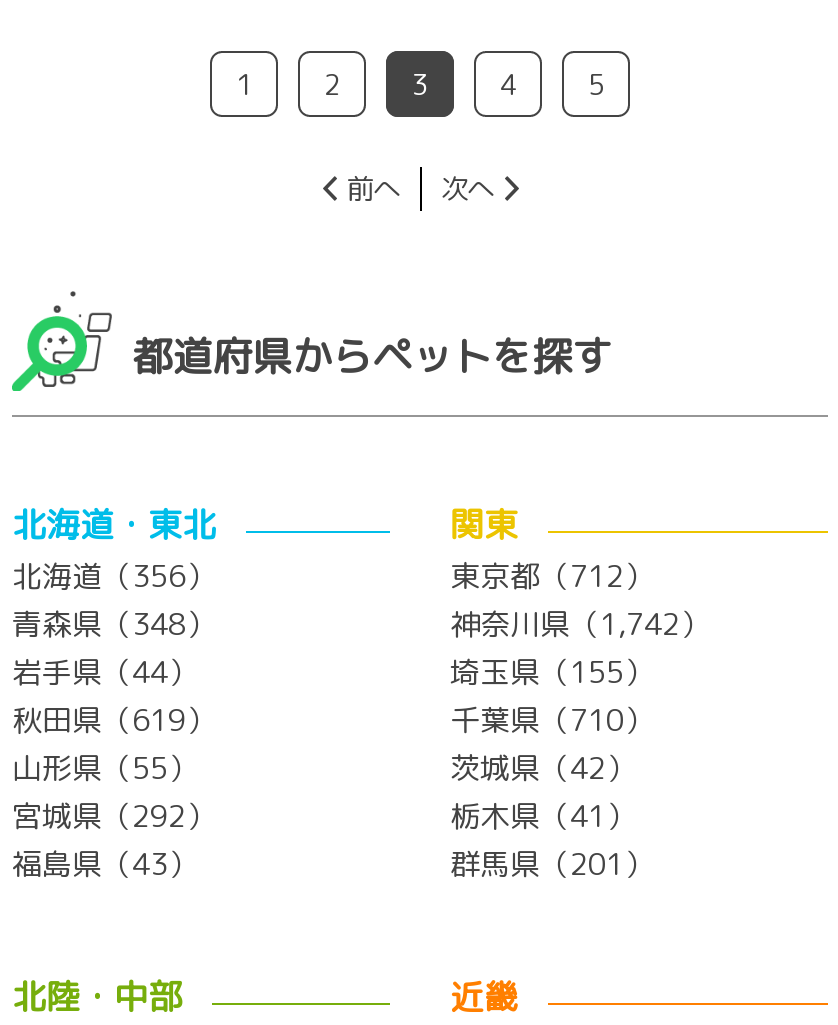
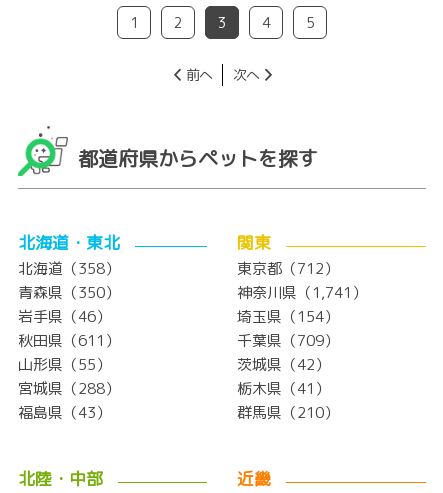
[12,555,216,597] 北海道（356） -> [18,258,120,279] 北海道（358）
[12,603,216,645] 青森県（348） -> [18,282,120,303] 青森県（350）
[450,603,710,645] 神奈川県（1,742） -> [237,282,367,303] 神奈川県（1,741）
[12,651,198,693] 岩手県（44） -> [18,306,111,327] 岩手県（46）
[450,651,654,693] 埼玉県（155） -> [237,306,339,327] 埼玉県（154）
[12,699,216,741] 秋田県（619） -> [18,330,120,351] 秋田県（611）
[450,699,654,741] 千葉県（710） -> [237,330,339,351] 千葉県（709）
[12,795,216,837] 宮城県（292） -> [18,378,120,399] 宮城県（288）
[450,843,654,885] 群馬県（201） -> [237,402,339,423] 群馬県（210）

